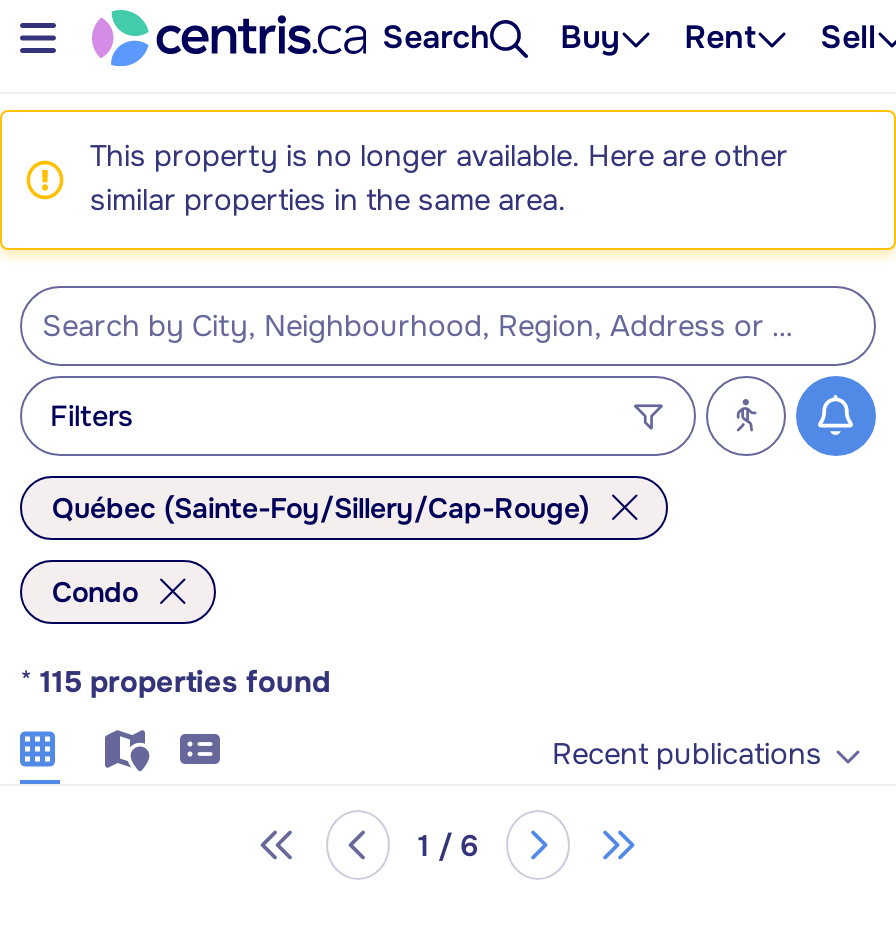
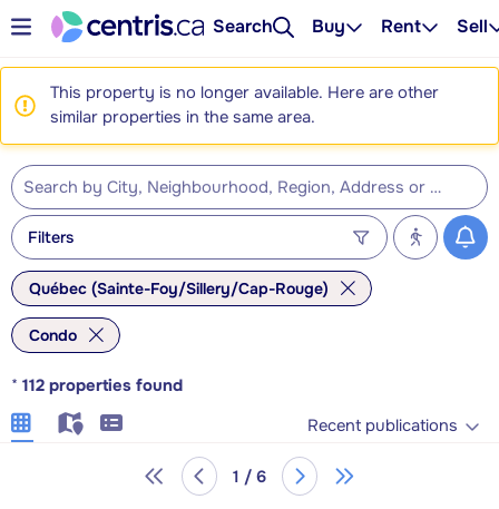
[20,664,330,702] * 115 properties found -> [11,375,183,397] * 112 properties found

